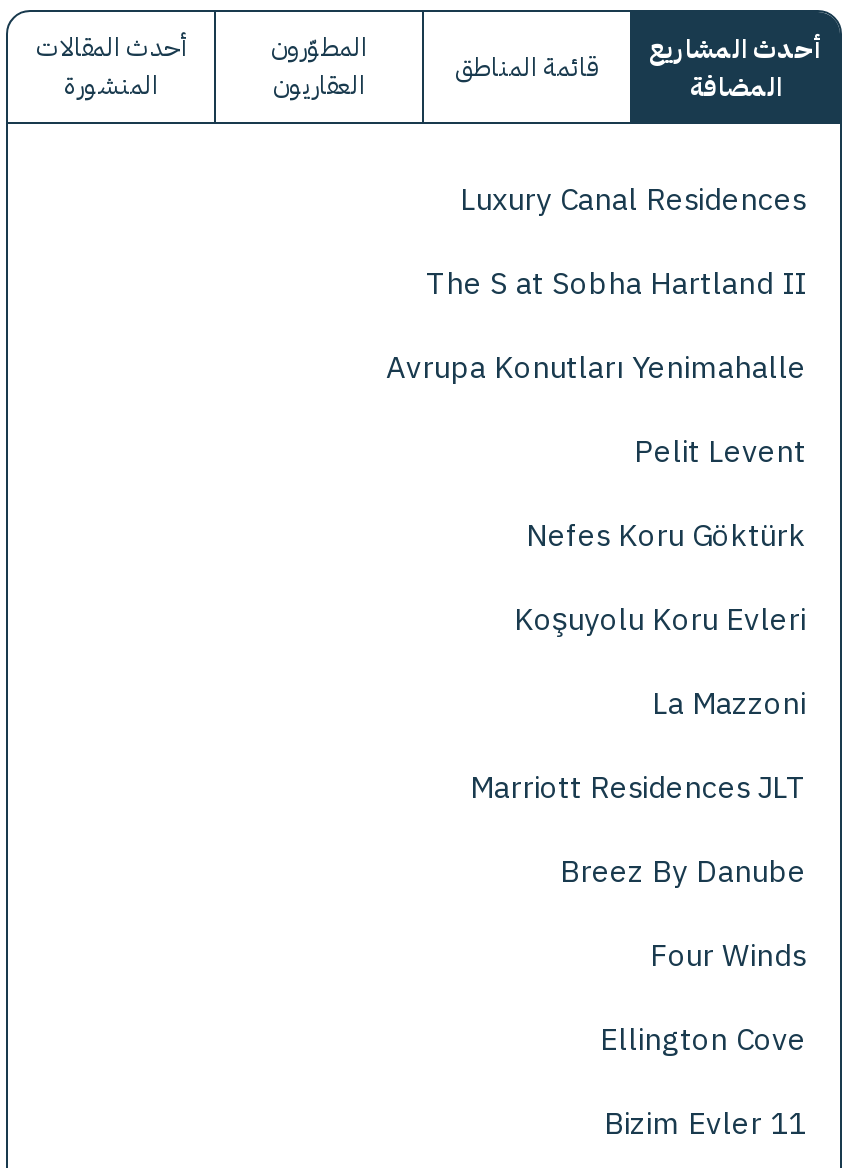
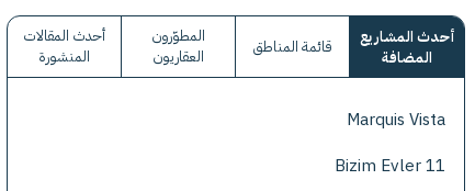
[386,176,806,1062] Luxury Canal Residences | The S at Sobha Hartland II | Avrupa Konutları Yenimahalle | Pelit Levent | Nefes Koru Göktürk | Koşuyolu Koru Evleri | La Mazzoni | Marriott Residences JLT | Breez By Danube | Four Winds | Ellington Cove -> [347,106,445,132] Marquis Vista

